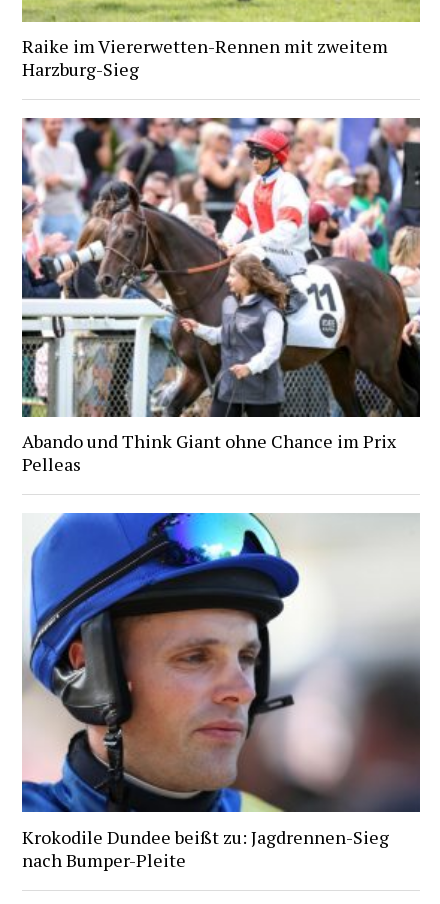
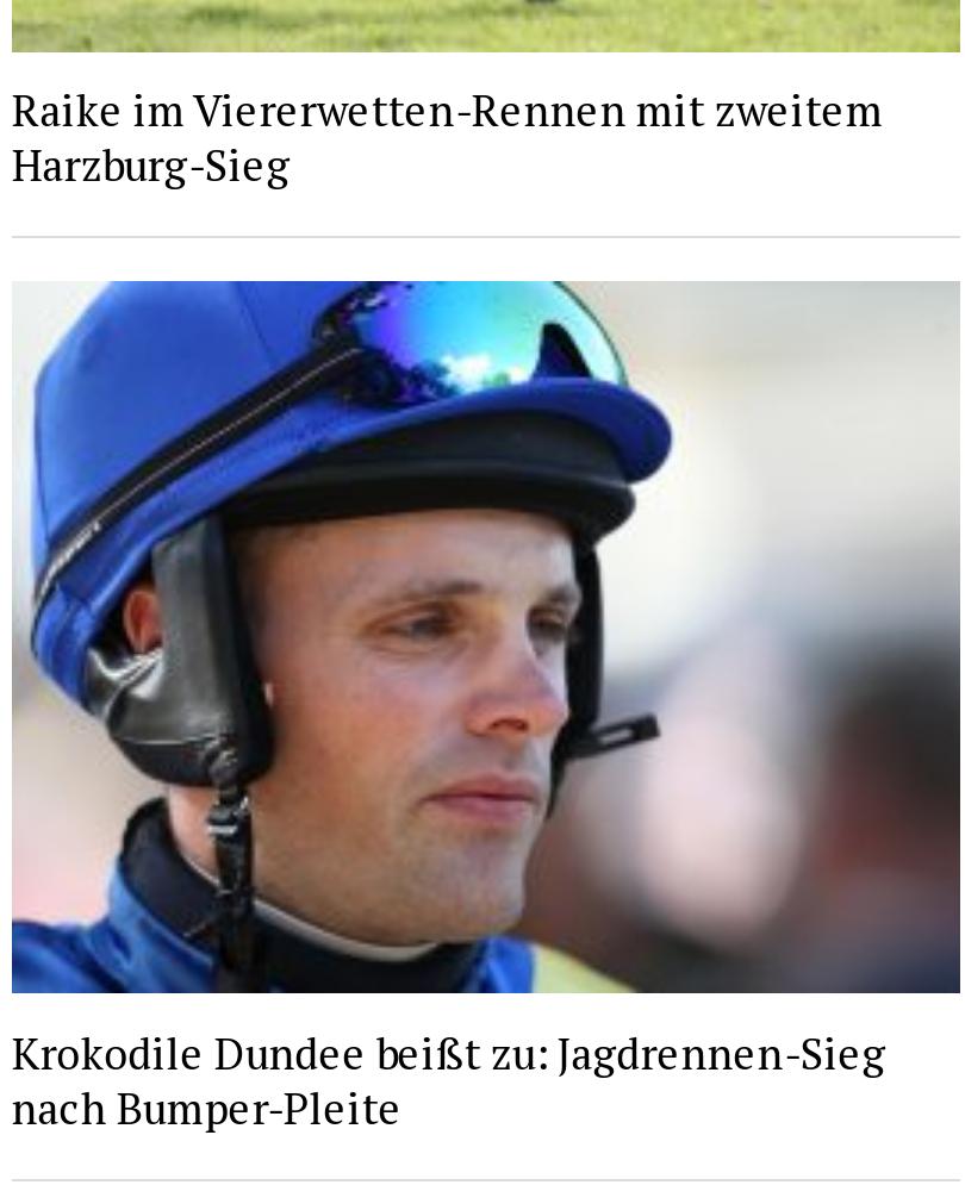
[21,117,421,476] [image] | Abando und Think Giant ohne Chance im Prix | Pelleas -> none

